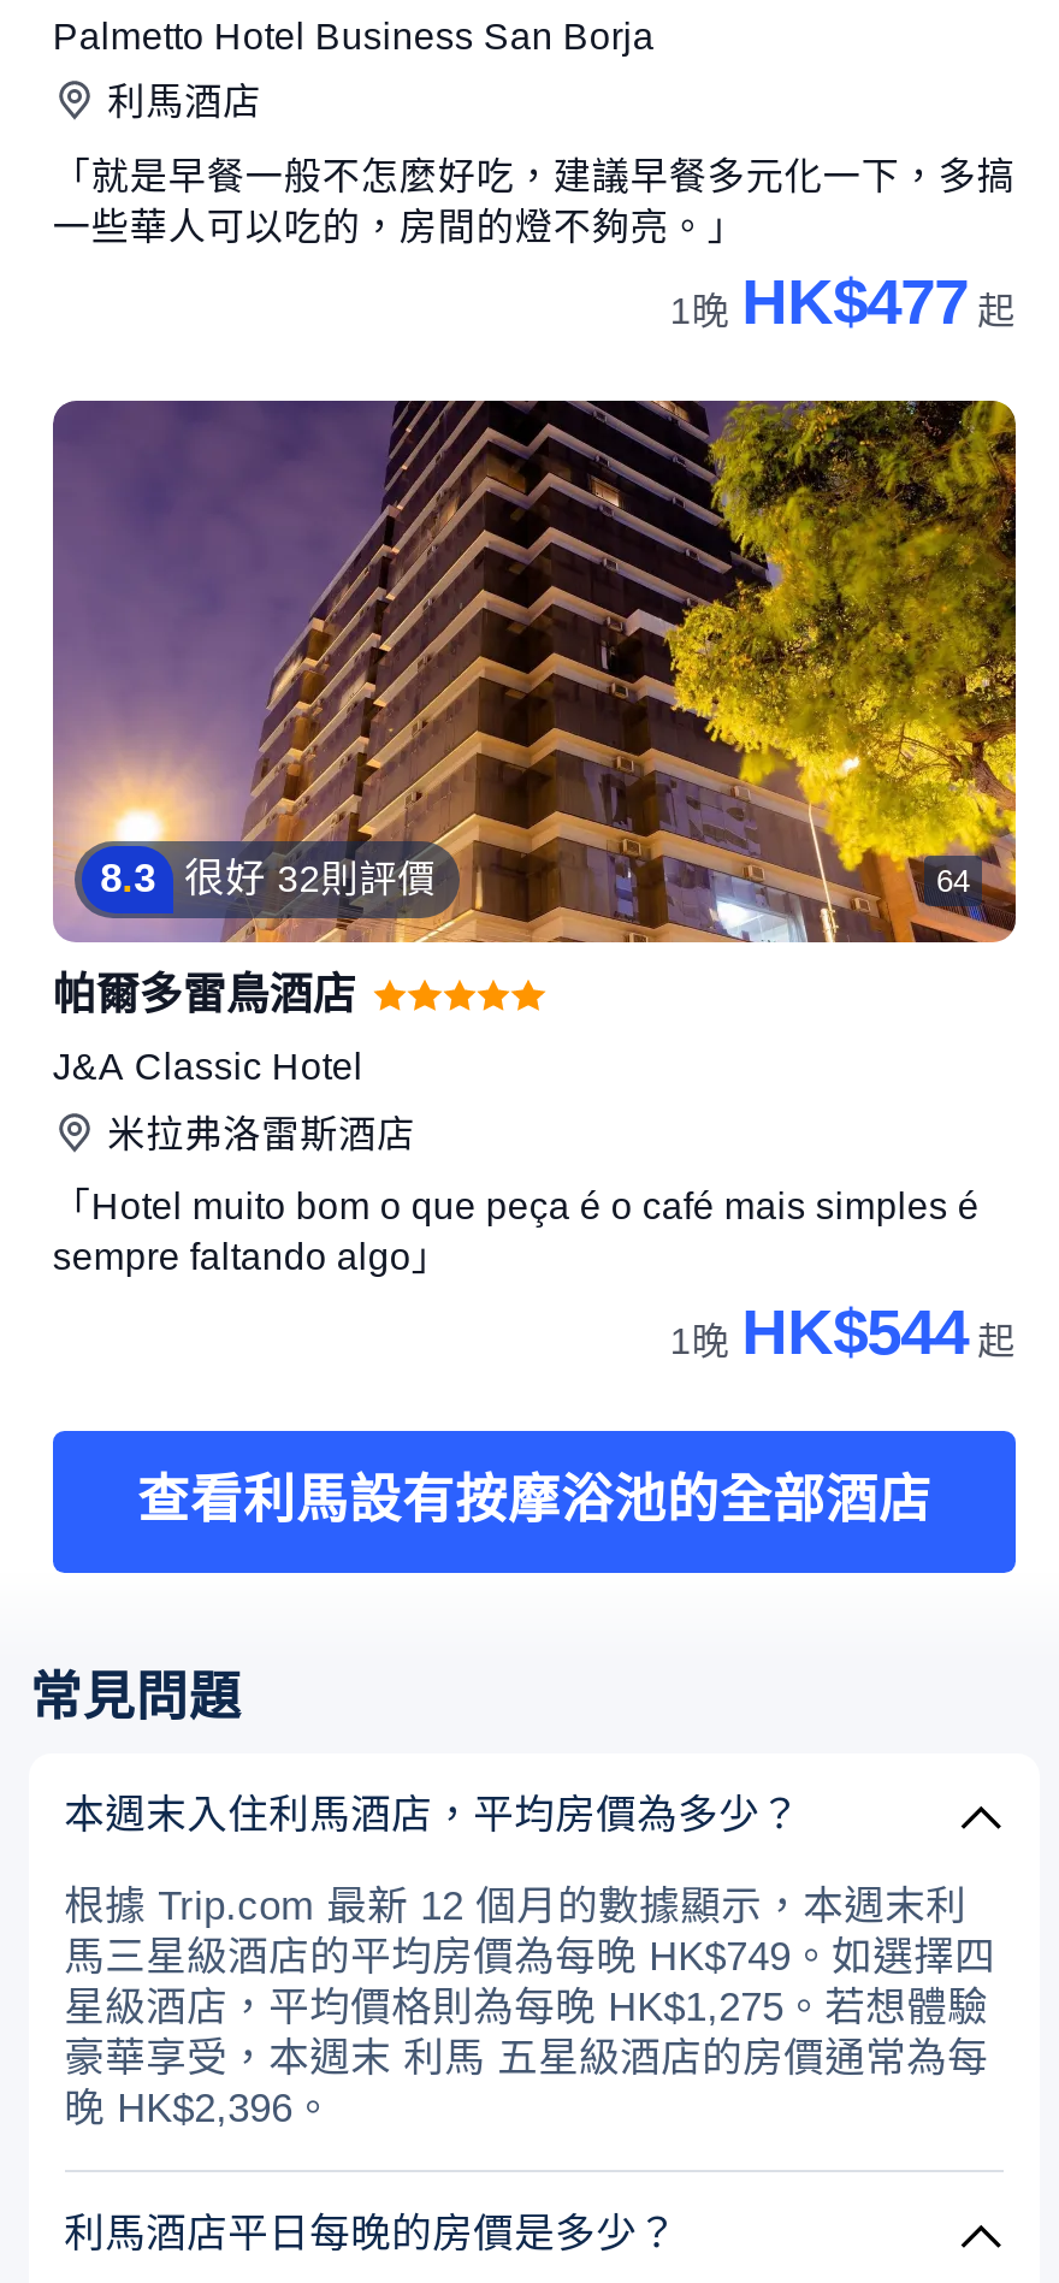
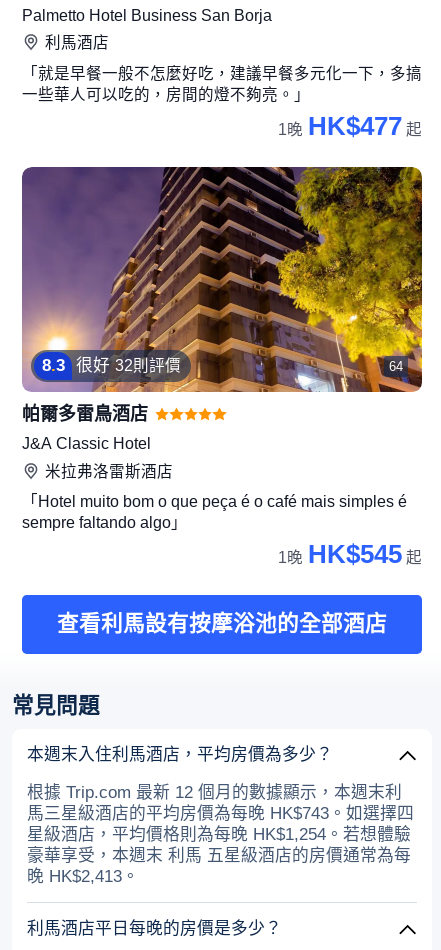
[670,1296,1016,1368] 1晚 HK$544起 -> [278,539,422,569] 1晚 HK$545起
[64,1935,996,1980] 馬三星級酒店的平均房價為每晚 HK$749。如選擇四 -> [27,804,414,823] 馬三星級酒店的平均房價為每晚 HK$743。如選擇四
[64,1985,988,2031] 星級酒店，平均價格則為每晚 HK$1,275。若想體驗 -> [27,825,411,844] 星級酒店，平均價格則為每晚 HK$1,254。若想體驗
[64,2086,334,2132] 晚 HK$2,396。 -> [27,867,139,886] 晚 HK$2,413。

